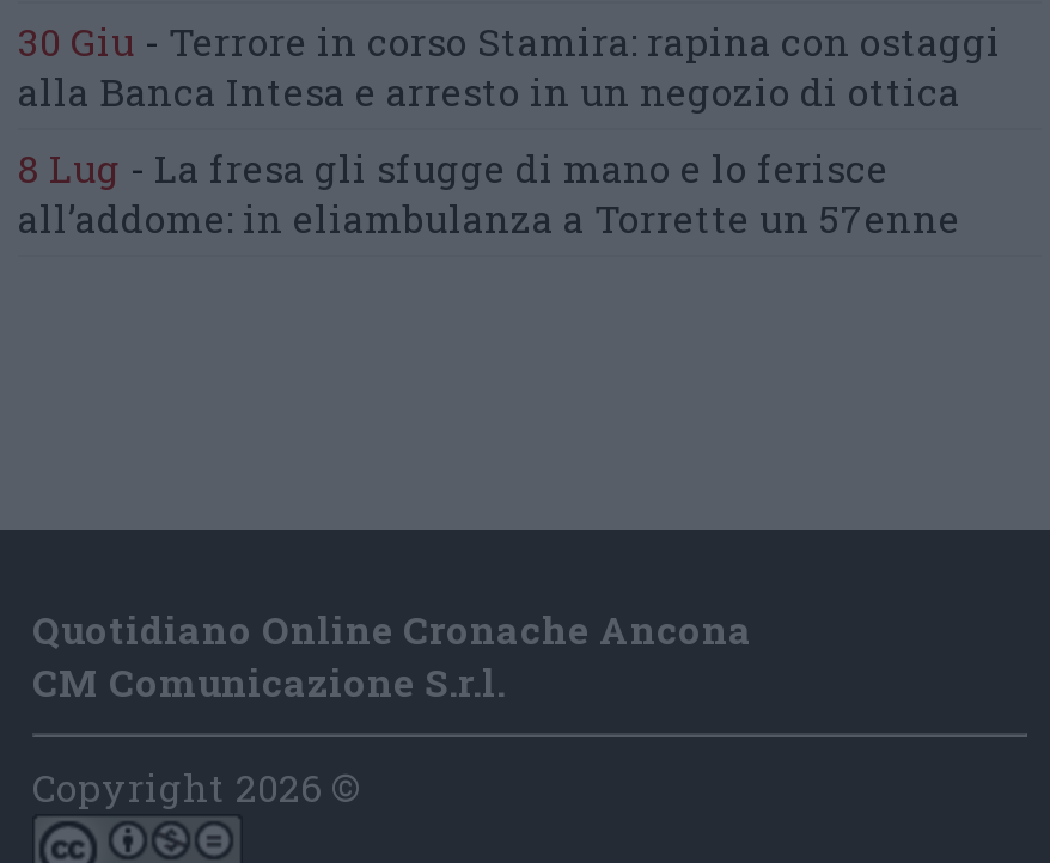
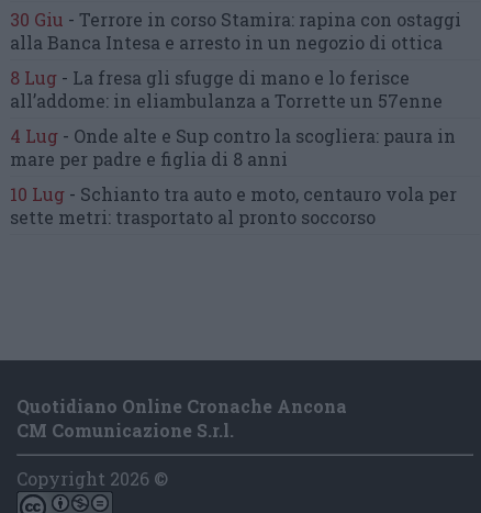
none -> [10,124,457,228] 4 Lug - Onde alte e Sup contro la scogliera: paura in | mare per padre e figlia di 8 anni | 10 Lug - Schianto tra auto e moto, centauro vola per | sette metri: trasportato al pronto soccorso

